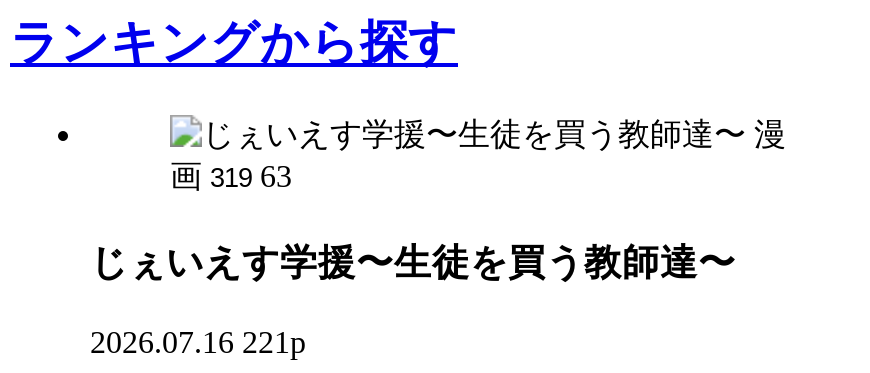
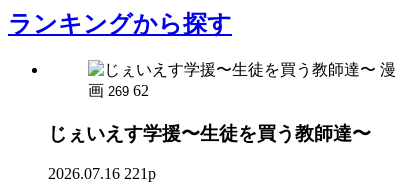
[170,159,292,193] 画 319 63 -> [88,82,149,99] 画 269 62

